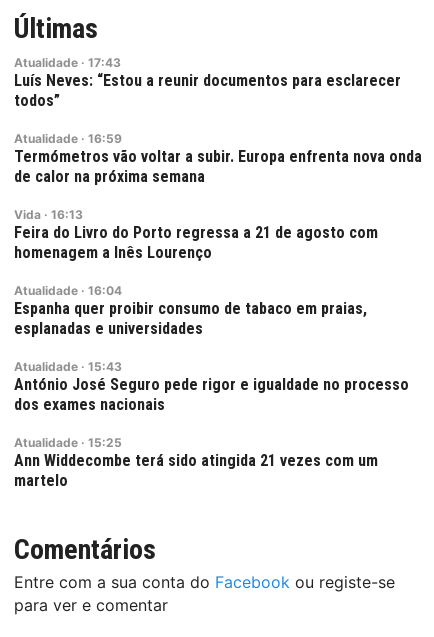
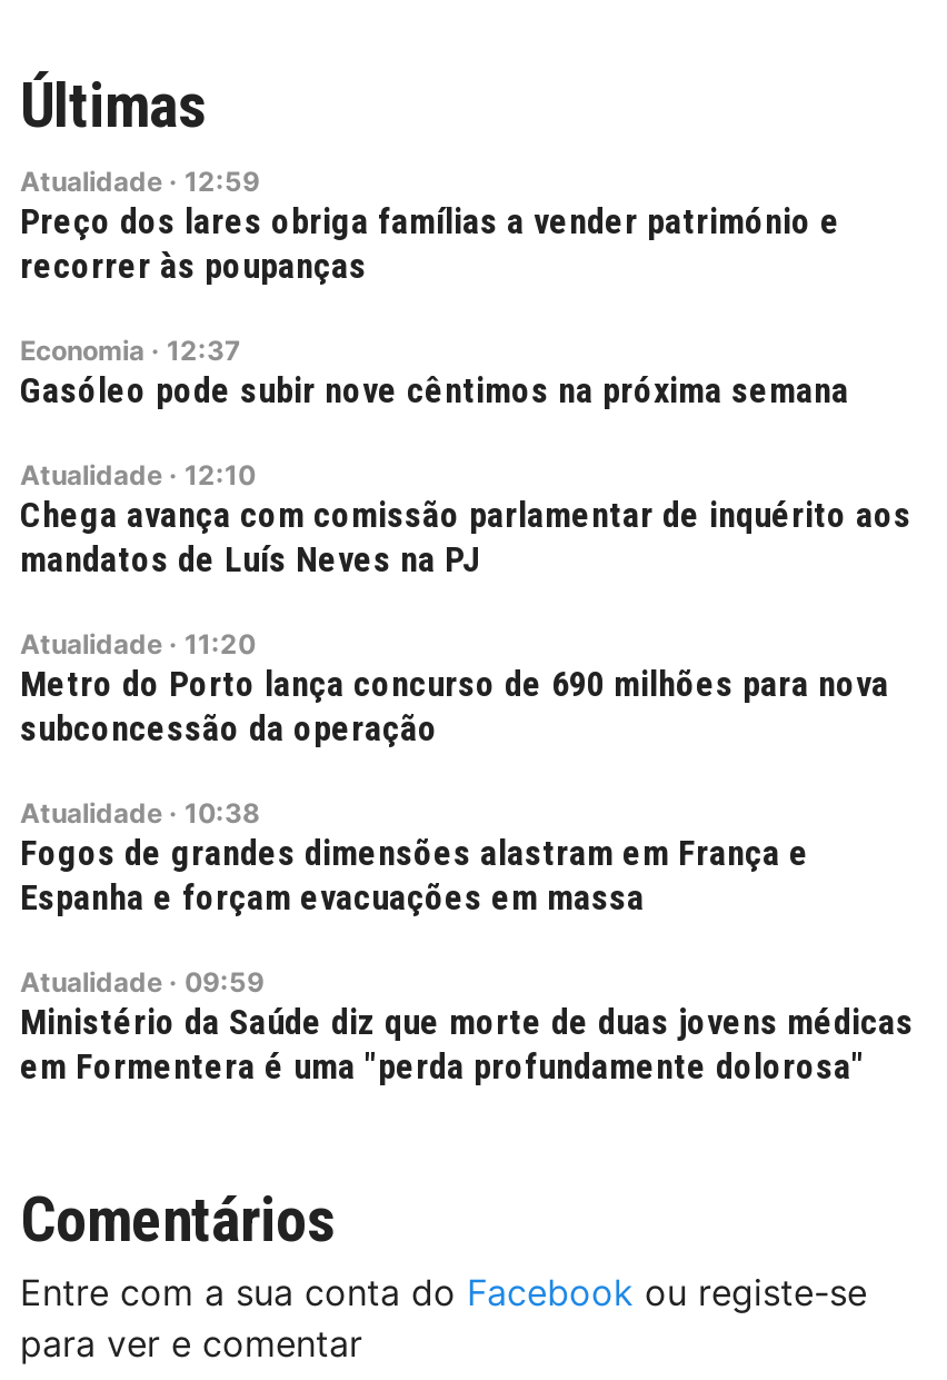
[14,55,401,110] Atualidade · 17:43 | Luís Neves: “Estou a reunir documentos para esclarecer | todos” -> [20,165,840,288] Atualidade · 12:59 | Preço dos lares obriga famílias a vender património e | recorrer às poupanças
[14,131,422,186] Atualidade · 16:59 | Termómetros vão voltar a subir. Europa enfrenta nova onda | de calor na próxima semana -> [20,334,849,412] Economia · 12:37 | Gasóleo pode subir nove cêntimos na próxima semana
[14,207,378,262] Vida · 16:13 | Feira do Livro do Porto regressa a 21 de agosto com | homenagem a Inês Lourenço -> [20,459,911,581] Atualidade · 12:10 | Chega avança com comissão parlamentar de inquérito aos | mandatos de Luís Neves na PJ
[14,283,367,338] Atualidade · 16:04 | Espanha quer proibir consumo de tabaco em praias, | esplanadas e universidades -> [20,628,889,750] Atualidade · 11:20 | Metro do Porto lança concurso de 690 milhões para nova | subconcessão da operação
[14,359,409,414] Atualidade · 15:43 | António José Seguro pede rigor e igualdade no processo | dos exames nacionais -> [20,797,809,919] Atualidade · 10:38 | Fogos de grandes dimensões alastram em França e | Espanha e forçam evacuações em massa
[14,435,378,490] Atualidade · 15:25 | Ann Widdecombe terá sido atingida 21 vezes com um | martelo -> [20,966,914,1088] Atualidade · 09:59 | Ministério da Saúde diz que morte de duas jovens médicas | em Formentera é uma "perda profundamente dolorosa"

